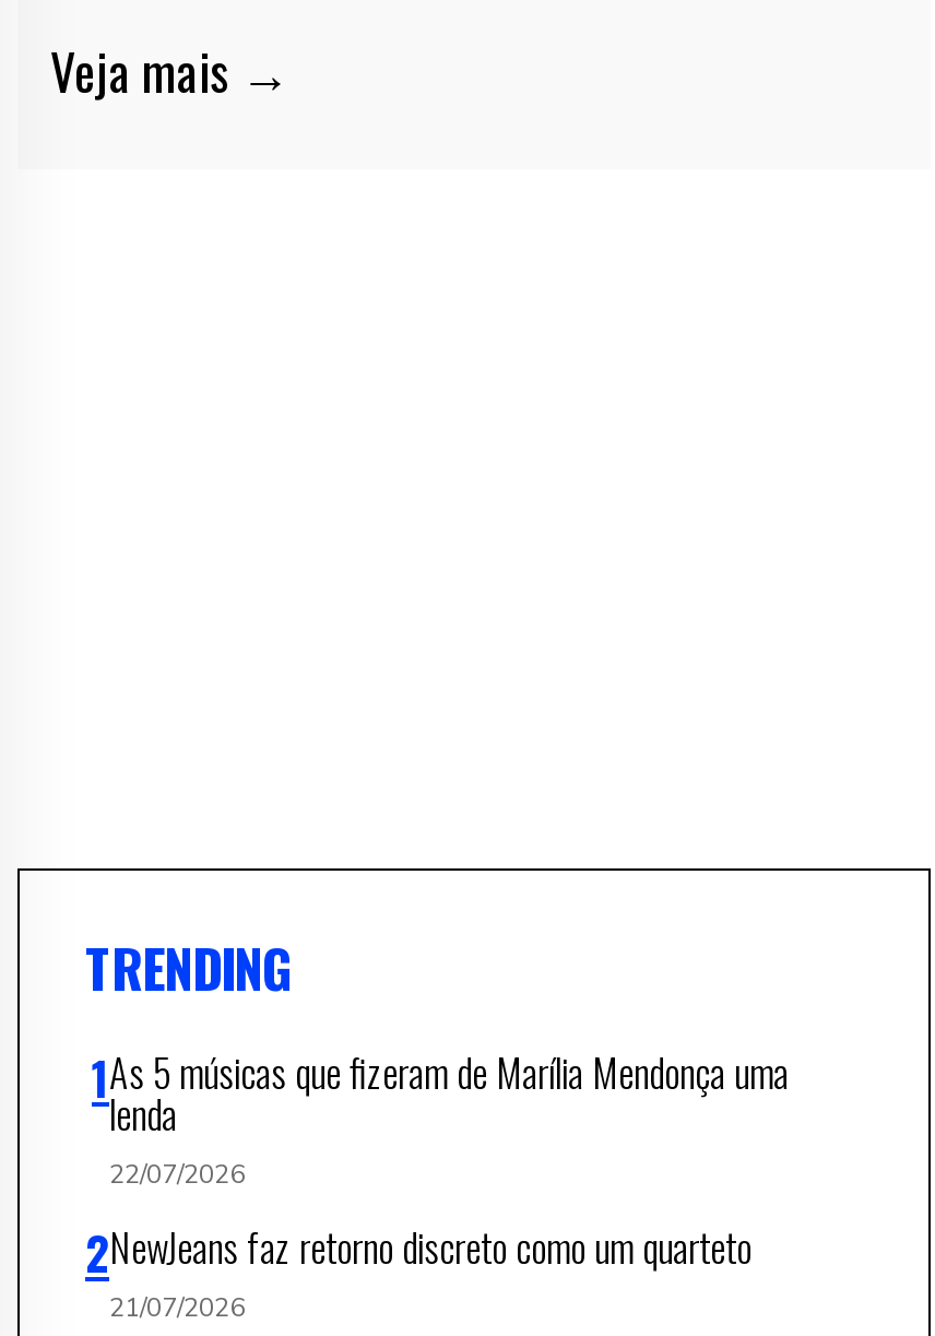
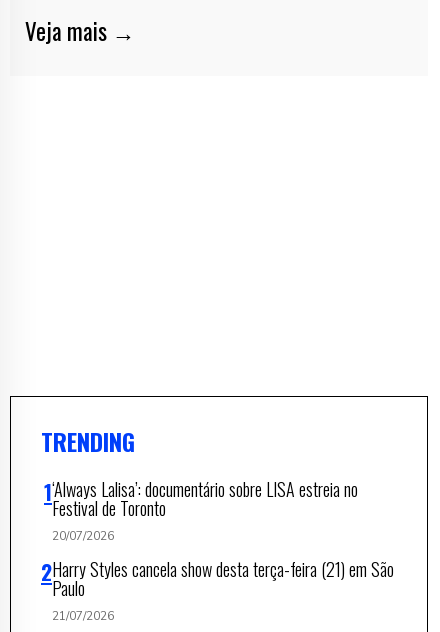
[109,1043,789,1192] As 5 músicas que fizeram de Marília Mendonça uma | lenda | 22/07/2026 -> [52,476,358,544] ‘Always Lalisa’: documentário sobre LISA estreia no | Festival de Toronto | 20/07/2026
[109,1218,751,1275] NewJeans faz retorno discreto como um quarteto -> [52,556,394,601] Harry Styles cancela show desta terça-feira (21) em São | Paulo

